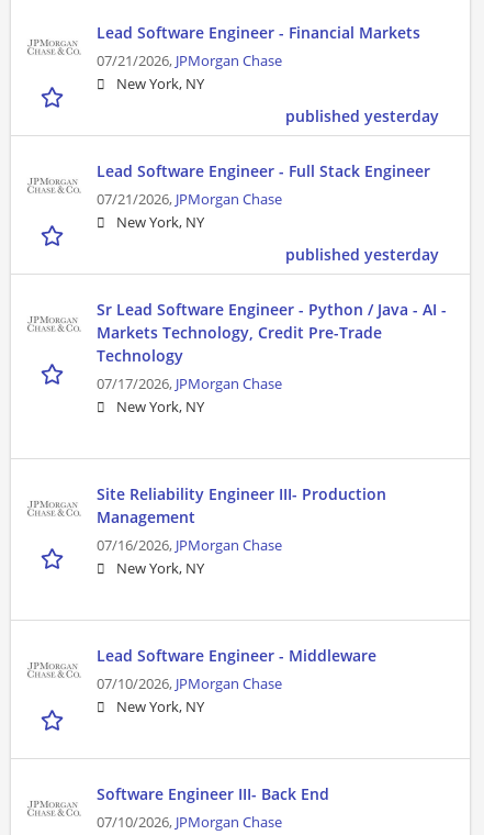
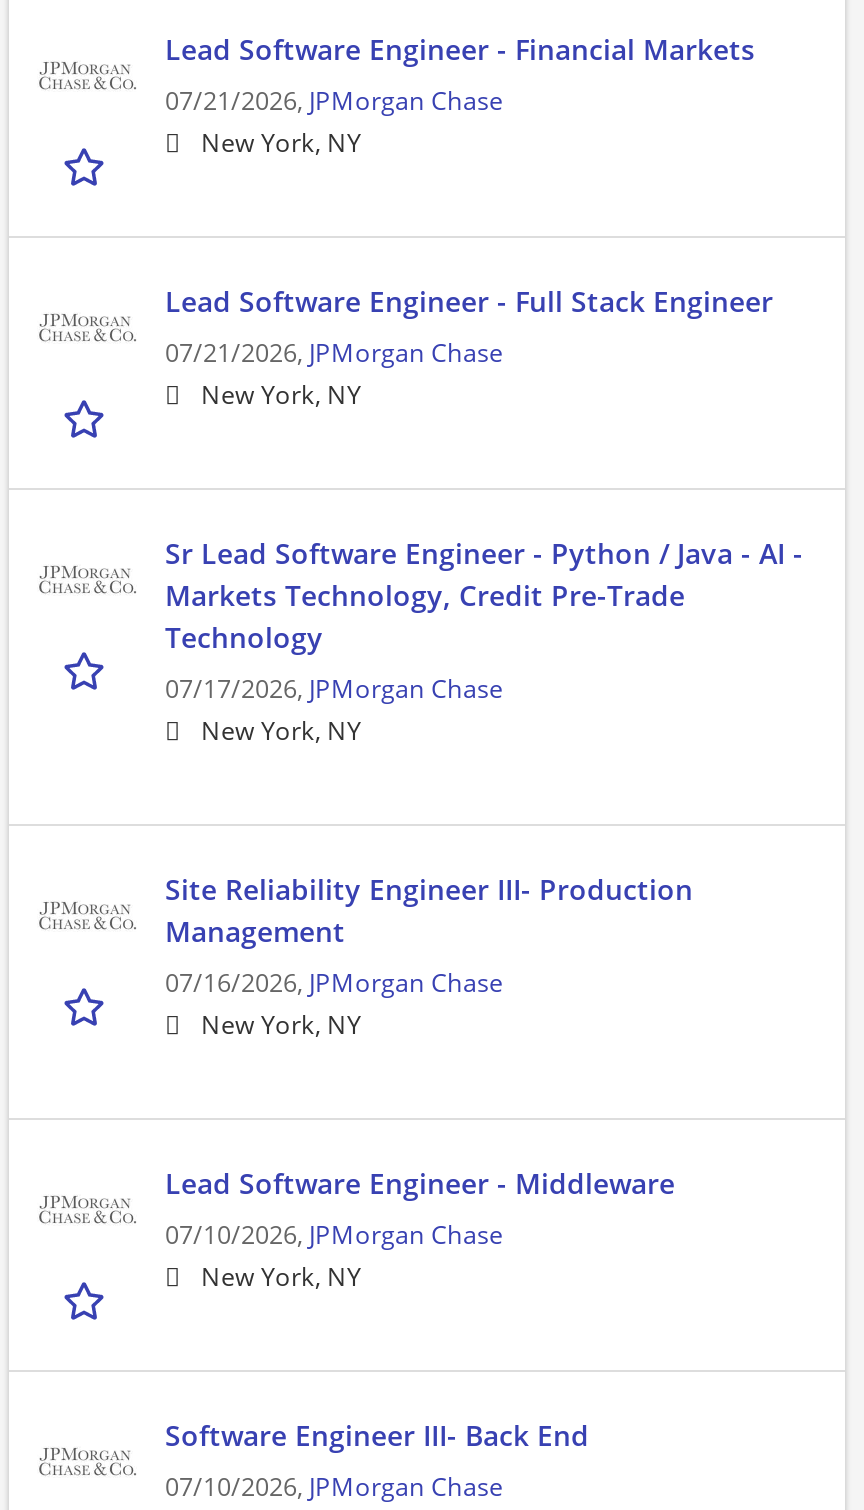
[285,106,439,127] published yesterday -> none
[285,244,439,265] published yesterday -> none

